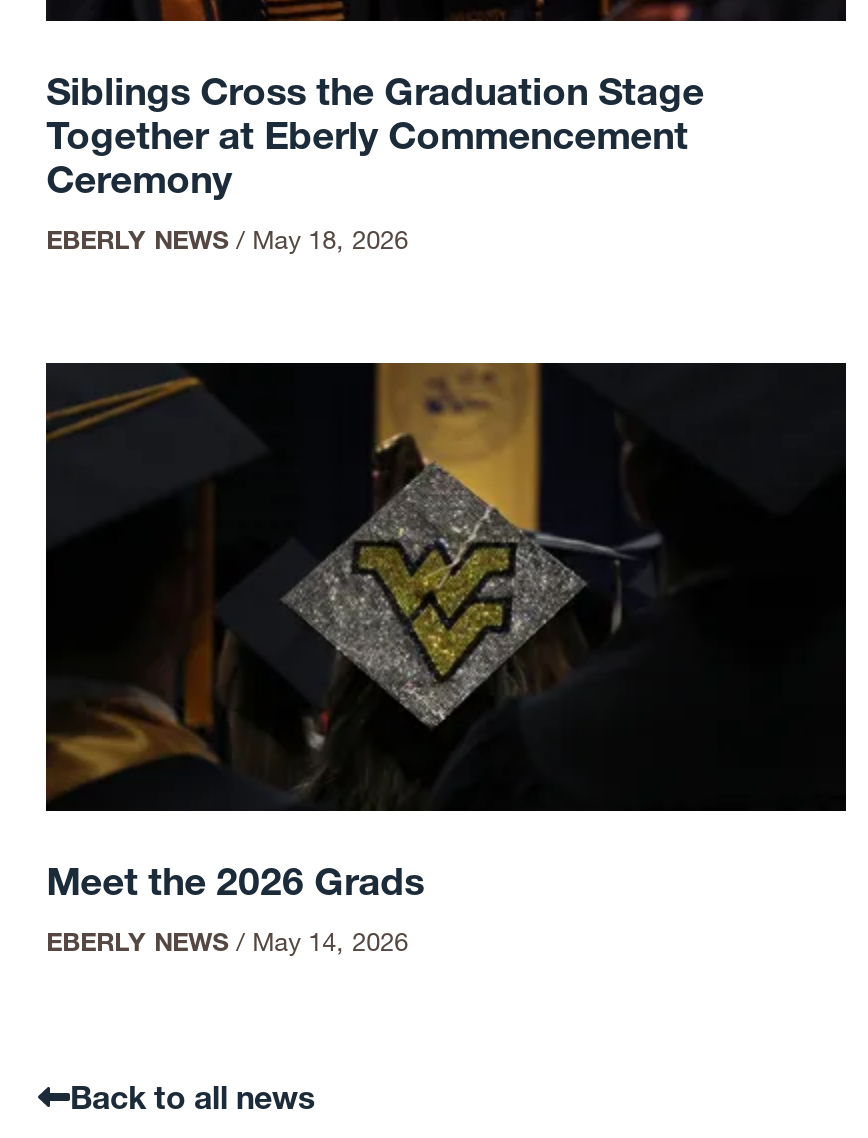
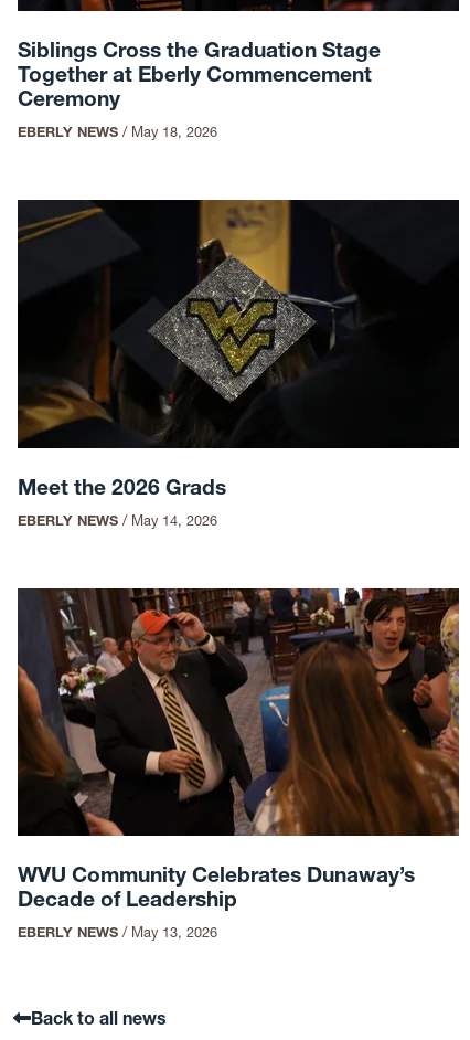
none -> [17,587,460,941] [image] | WVU Community Celebrates Dunaway’s | Decade of Leadership | EBERLY NEWS / May 13, 2026

